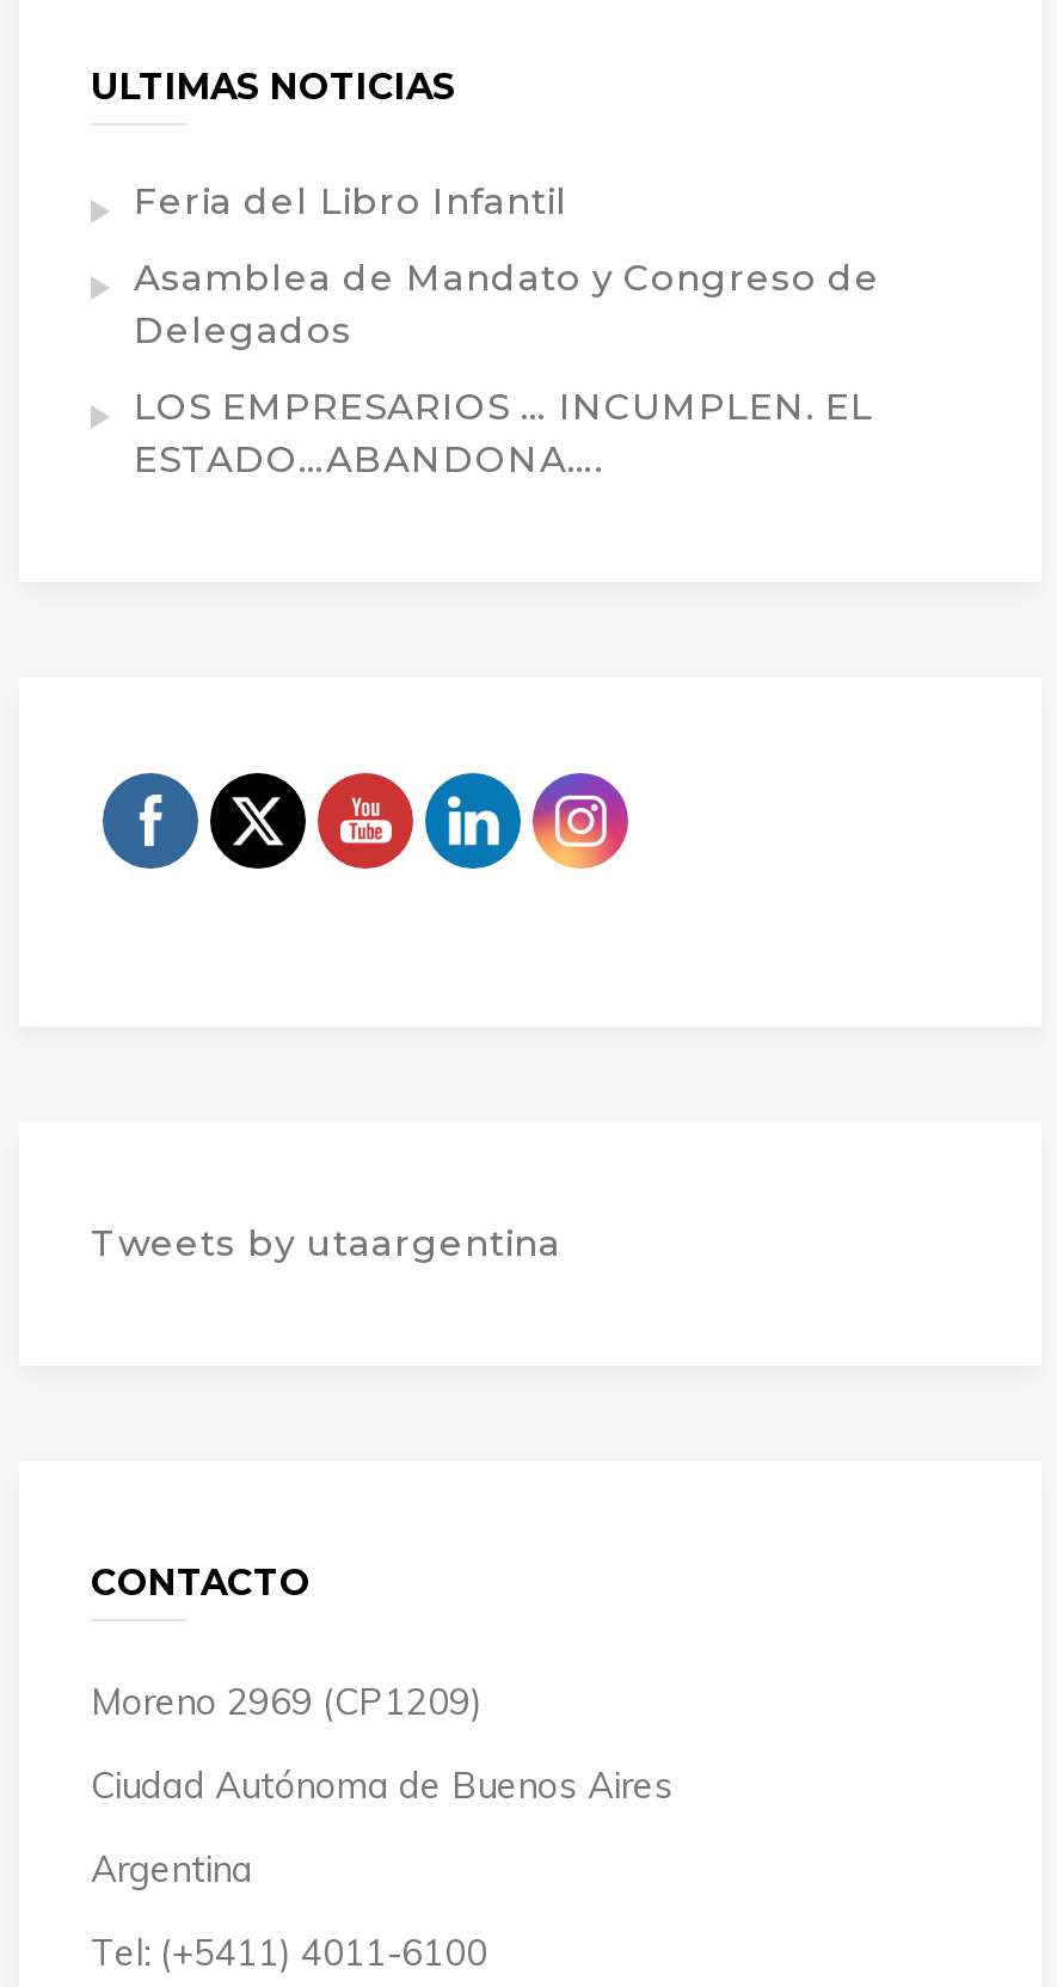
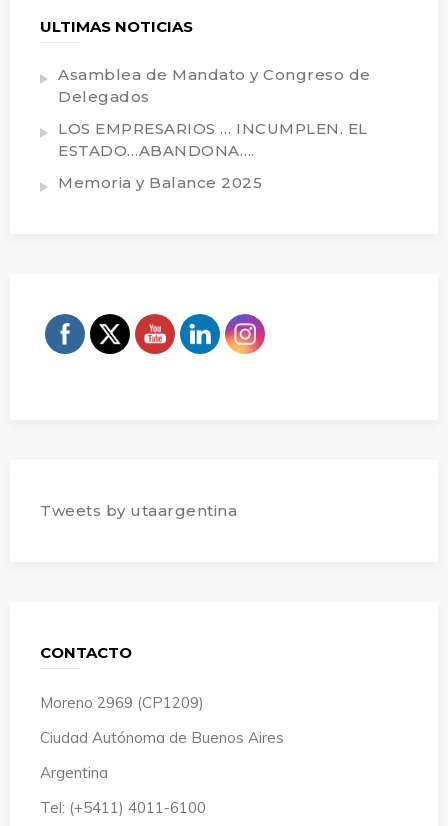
[134,179,569,224] Feria del Libro Infantil -> none
moved [134,255,880,482] -> [58,65,370,160]: Asamblea de Mandato y Congreso de | Delegados | LOS EMPRESARIOS … INCUMPLEN. EL | ESTADO…ABANDONA….
none -> [58,173,262,192] Memoria y Balance 2025

